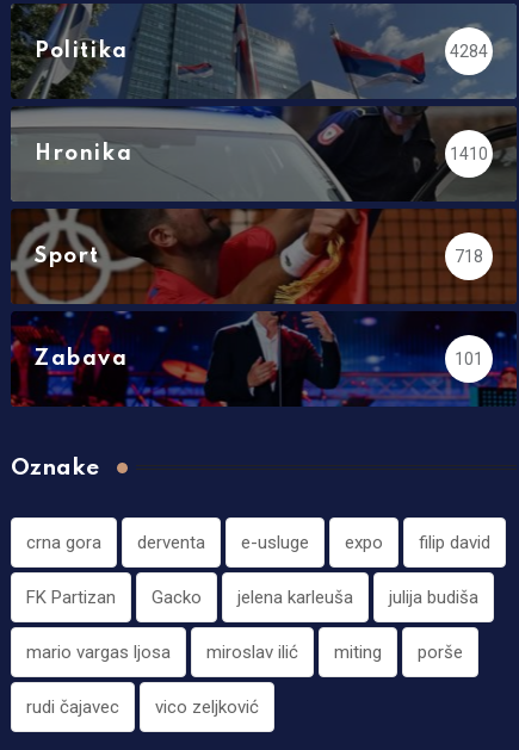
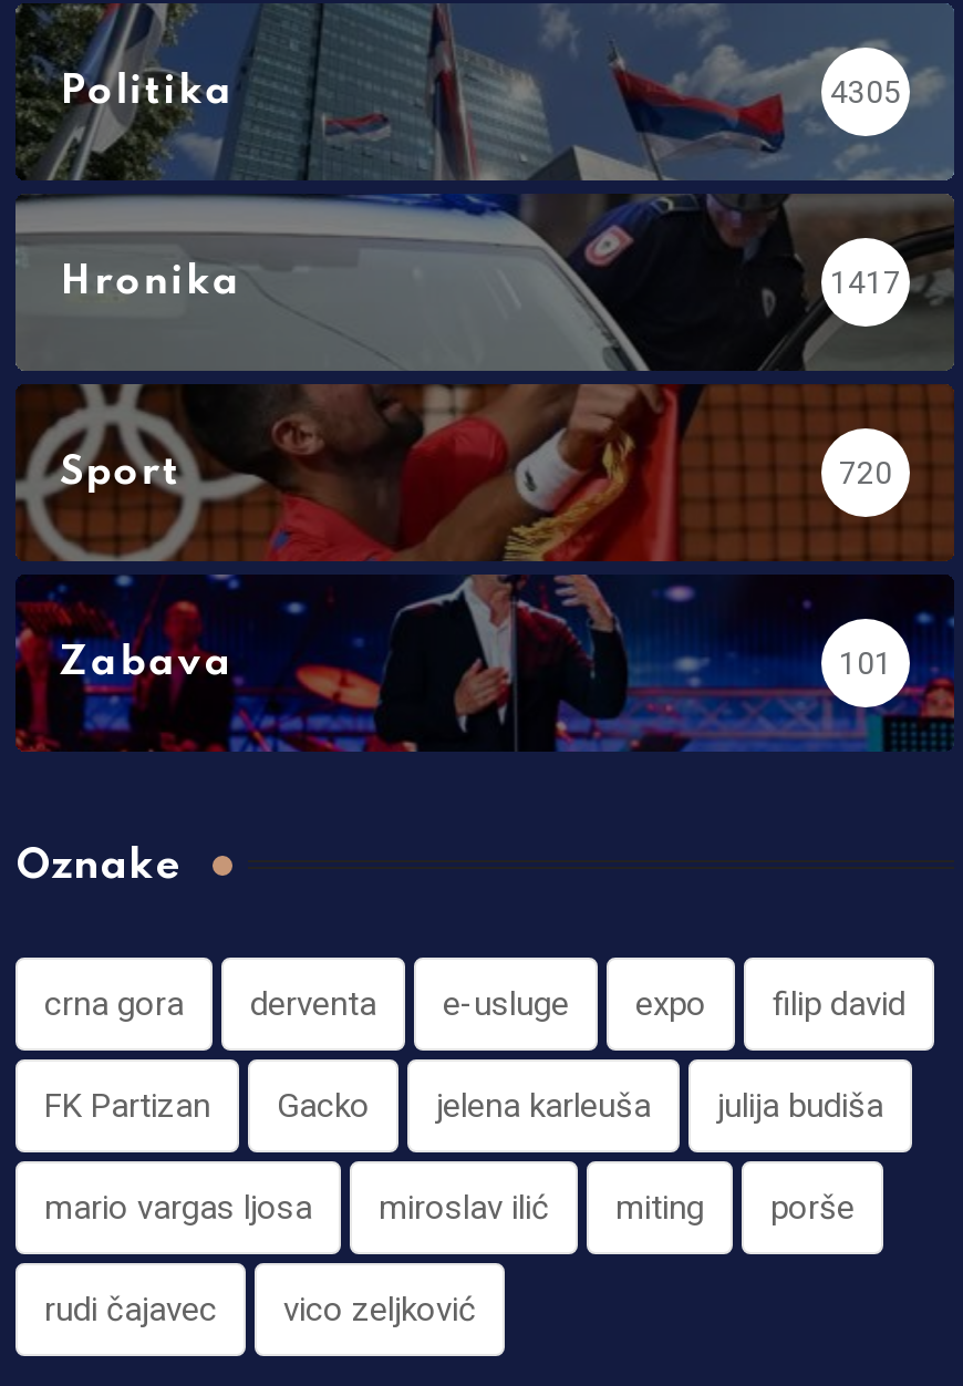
[450,41,488,61] 4284 -> [830,74,901,109] 4305
[450,144,488,163] 1410 -> [830,264,901,300] 1417
[455,247,483,266] 718 -> [839,455,892,490] 720

